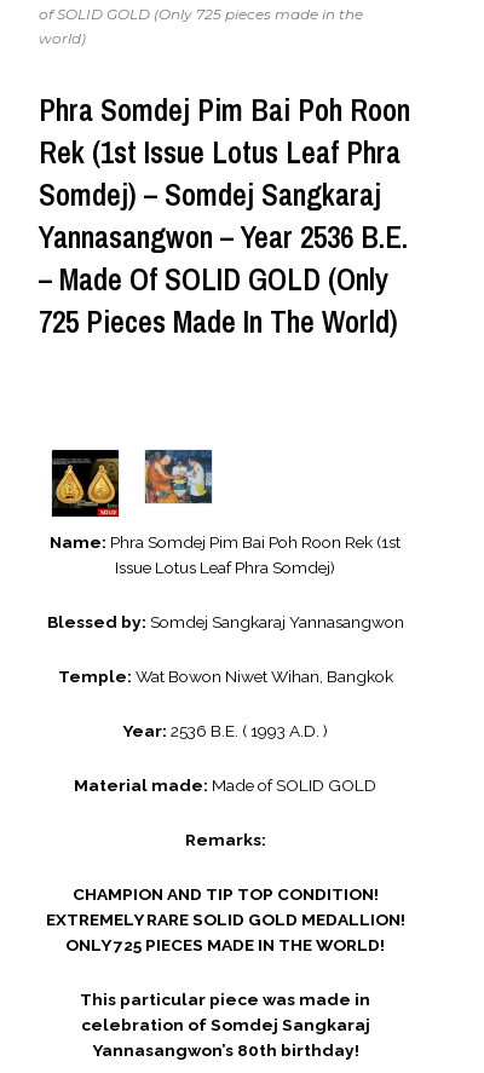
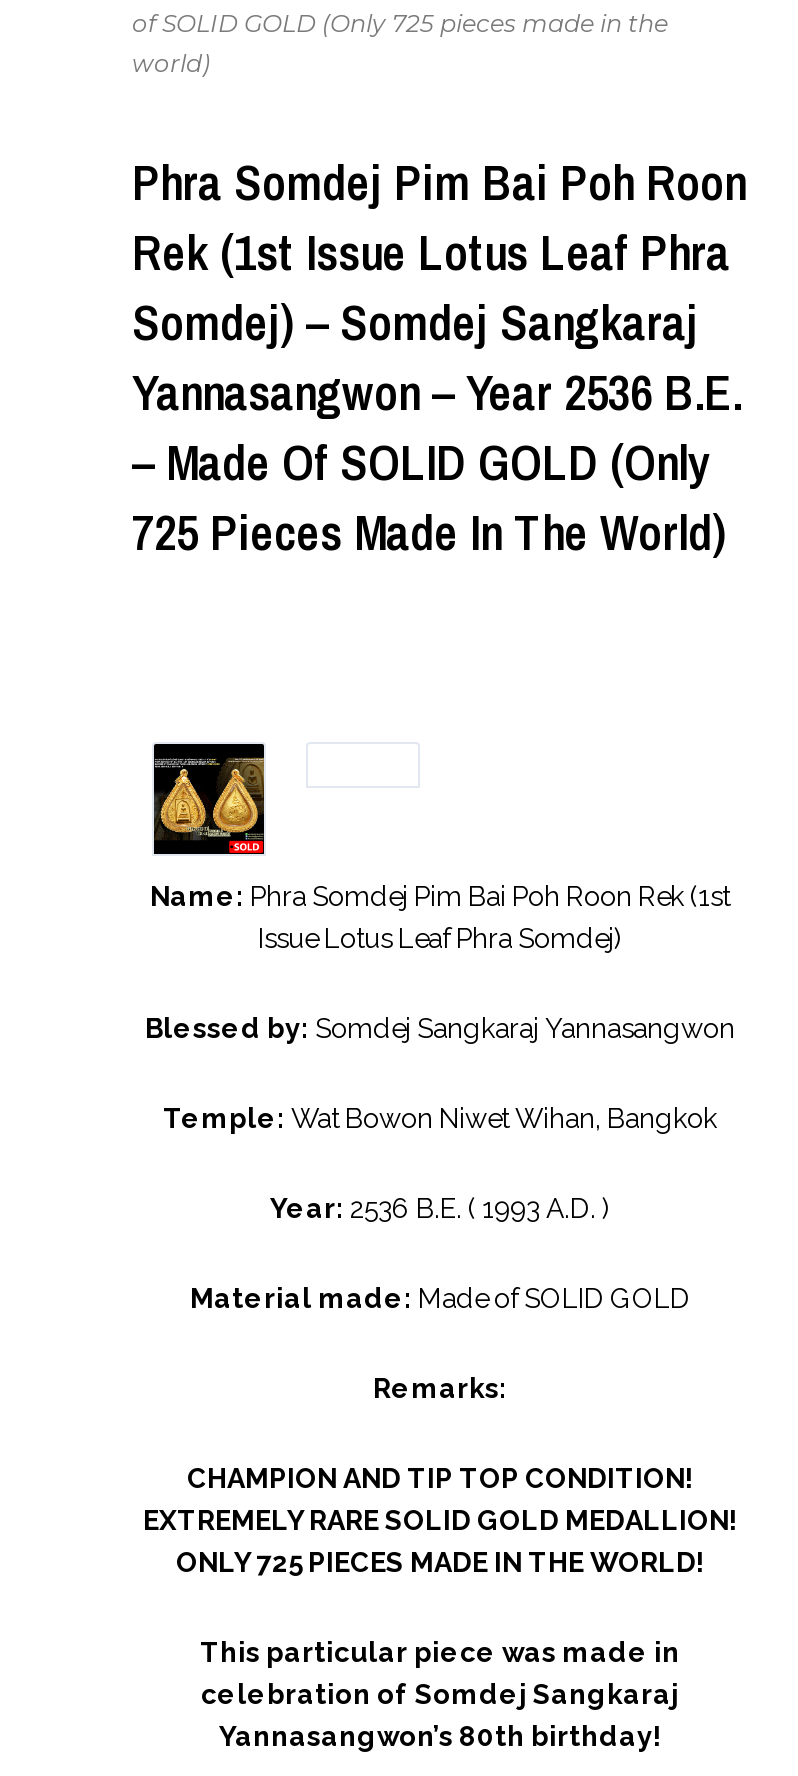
[144,449,213,504] [image] -> none

